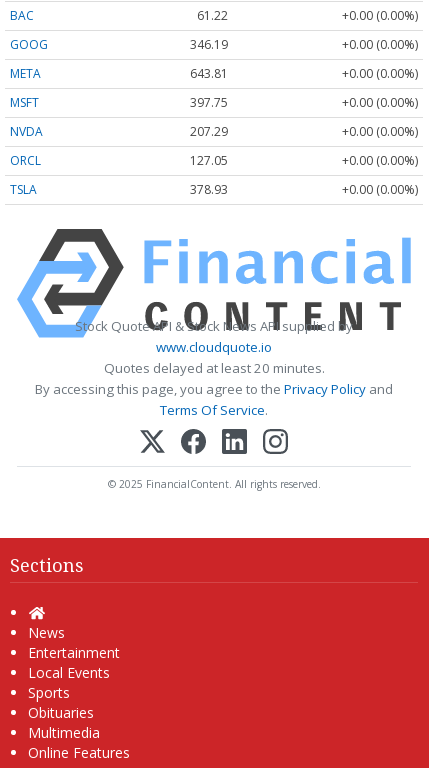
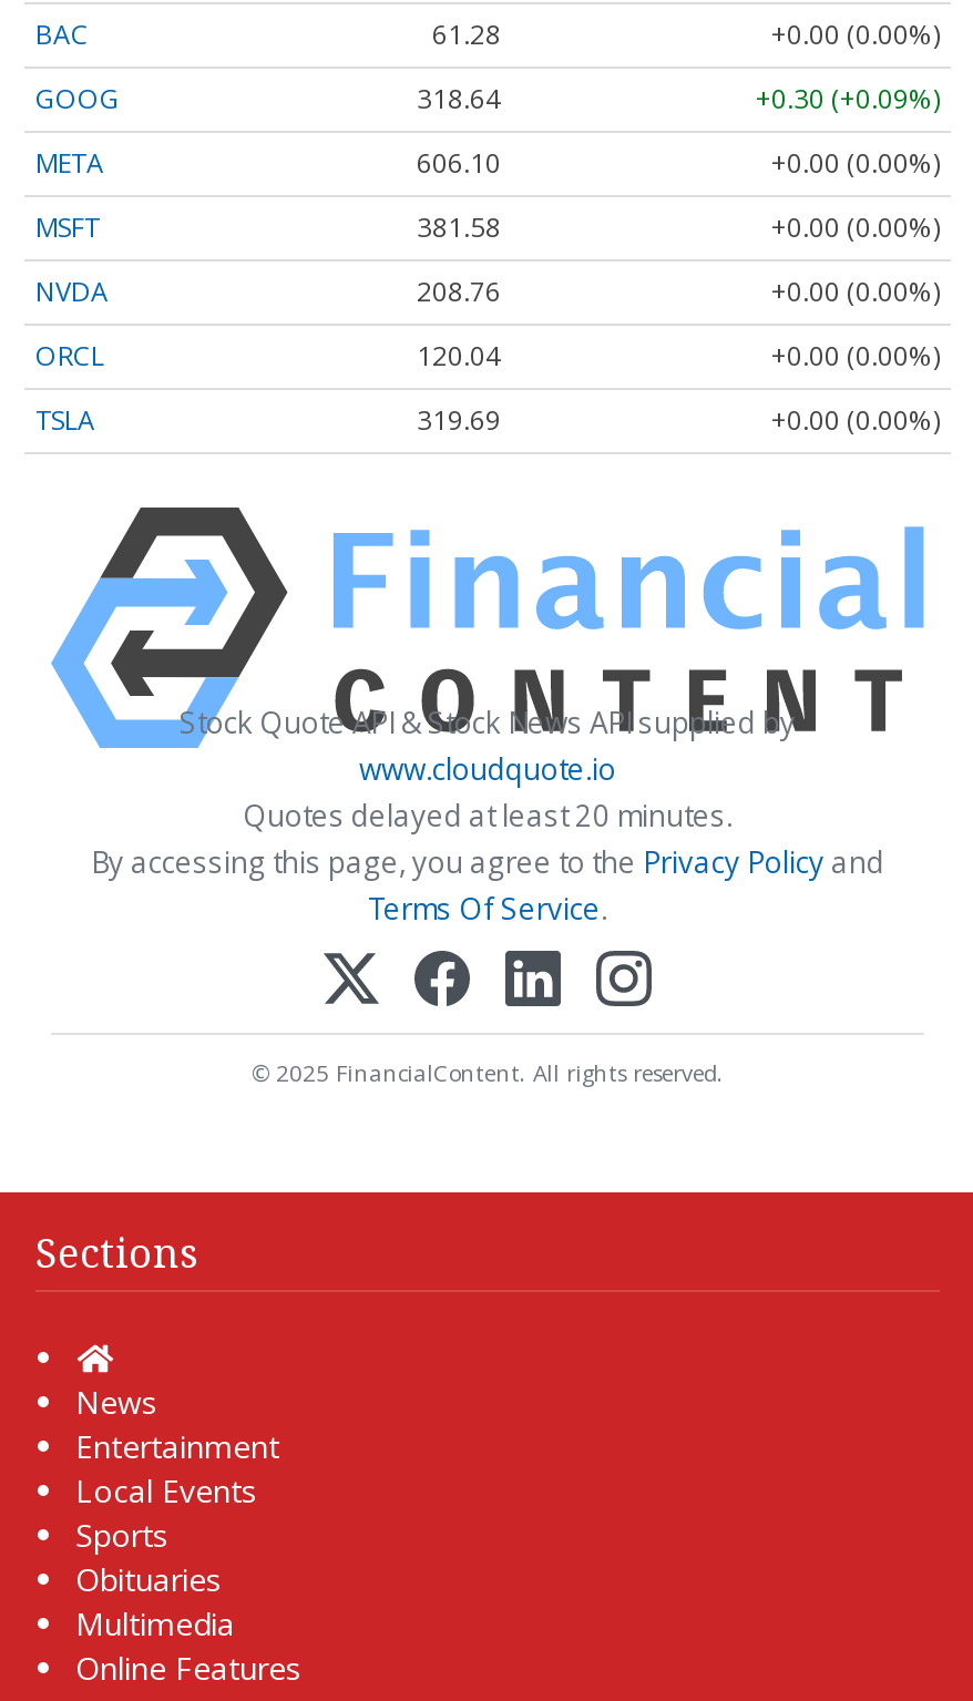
[197,7,228,24] 61.22 -> [432,15,501,53] 61.28
[190,36,228,53] 346.19 -> [417,79,501,117] 318.64
[342,36,418,53] +0.00 (0.00%) -> [756,79,940,117] +0.30 (+0.09%)
[190,65,228,82] 643.81 -> [417,143,501,181] 606.10
[190,94,228,111] 397.75 -> [417,208,501,245] 381.58
[190,123,228,140] 207.29 -> [417,272,501,310] 208.76
[190,152,228,169] 127.05 -> [417,336,501,374] 120.04
[190,181,228,198] 378.93 -> [417,400,501,438] 319.69

